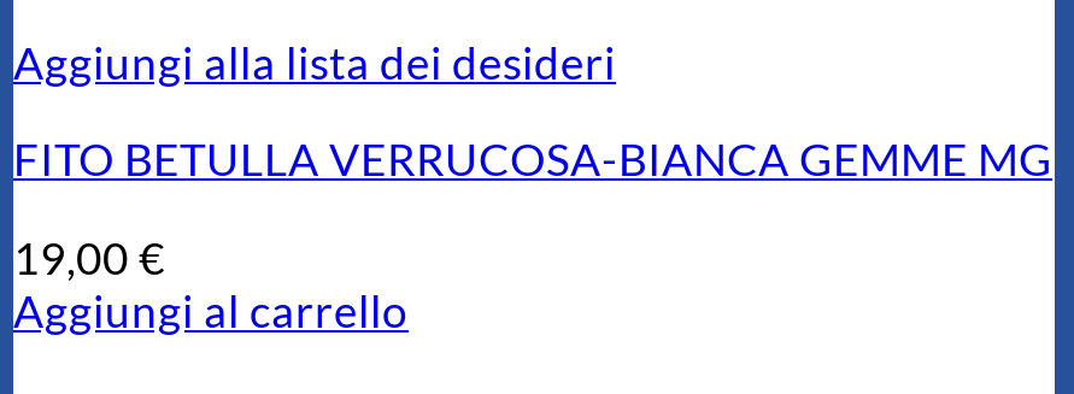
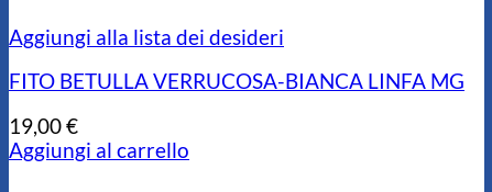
[13,134,1052,187] FITO BETULLA VERRUCOSA-BIANCA GEMME MG -> [9,70,464,94] FITO BETULLA VERRUCOSA-BIANCA LINFA MG

